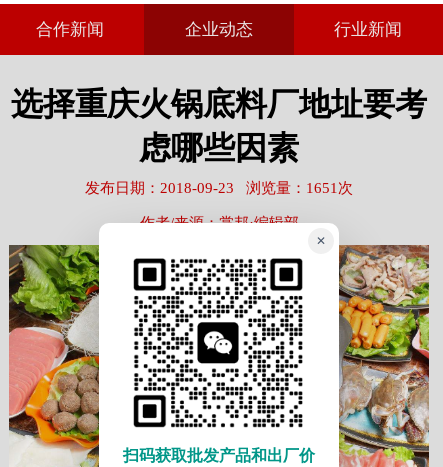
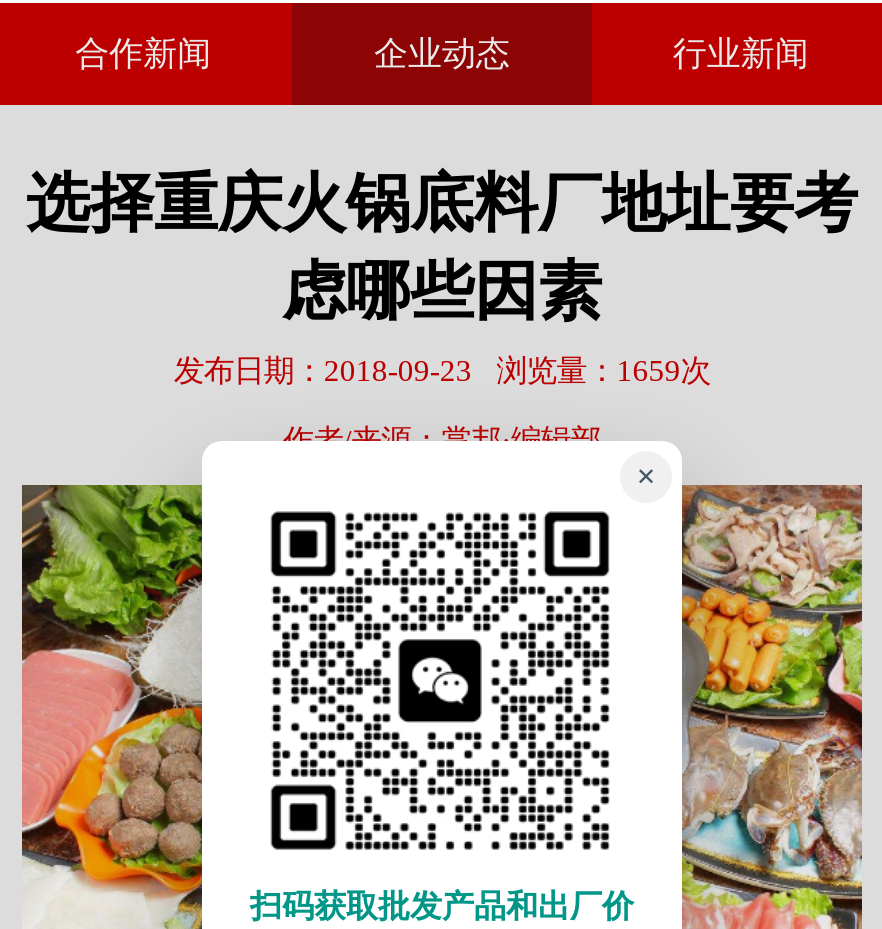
[85,179,353,196] 发布日期：2018-09-23 浏览量：1651次 -> [174,353,710,387] 发布日期：2018-09-23 浏览量：1659次

